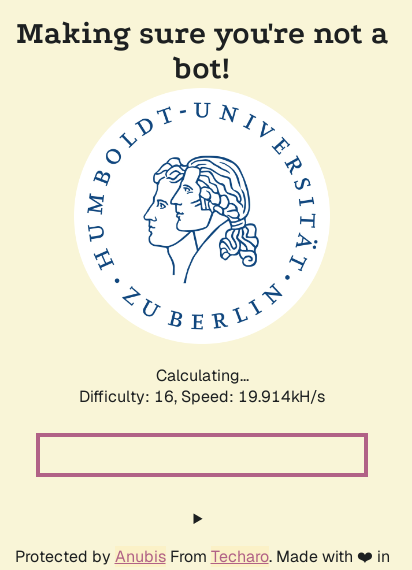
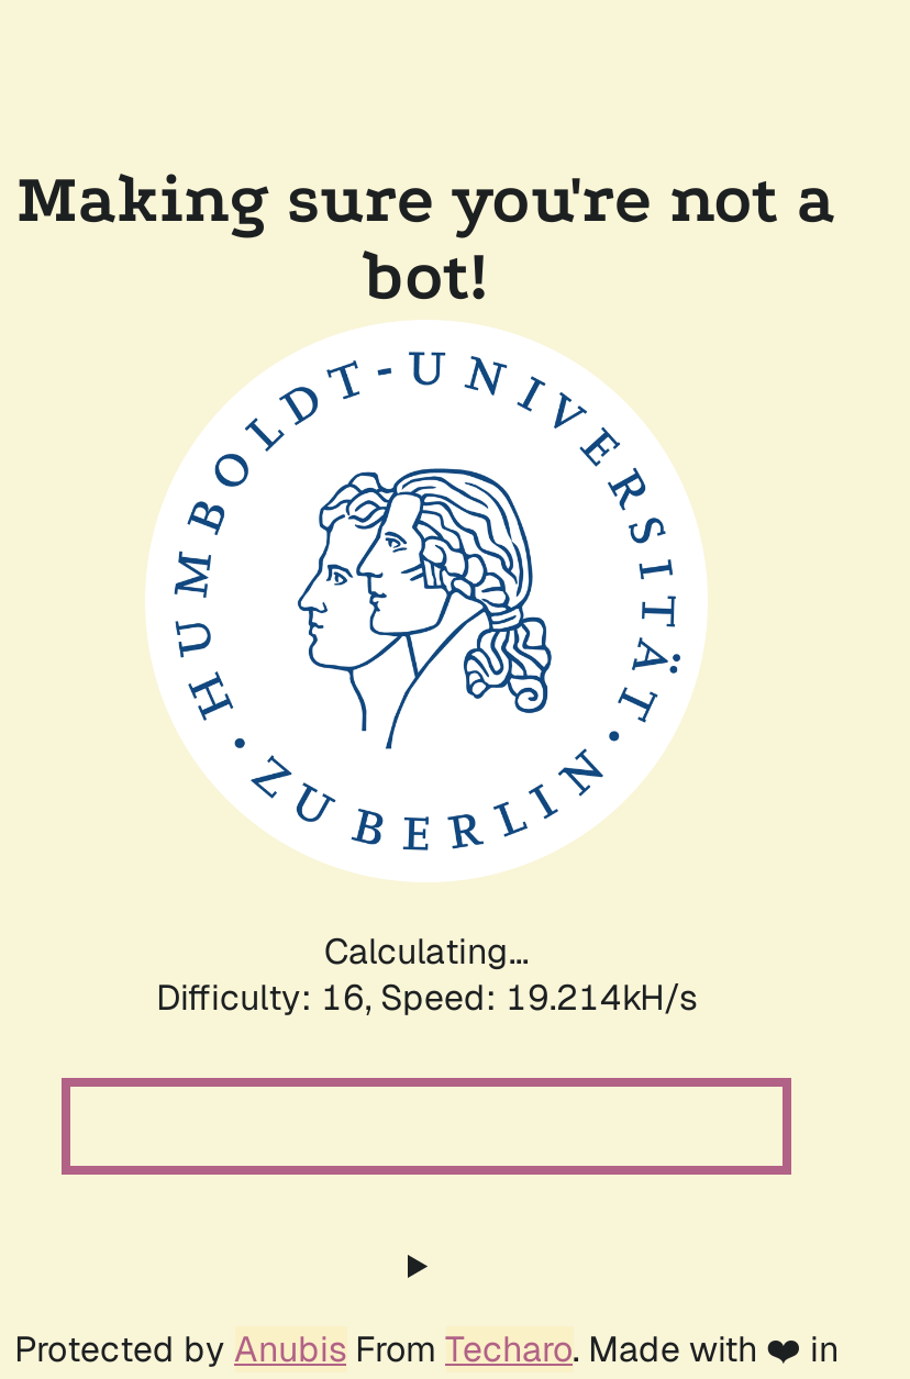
[79,386,325,407] Difficulty: 16, Speed: 19.914kH/s -> [156,975,697,1021] Difficulty: 16, Speed: 19.214kH/s

